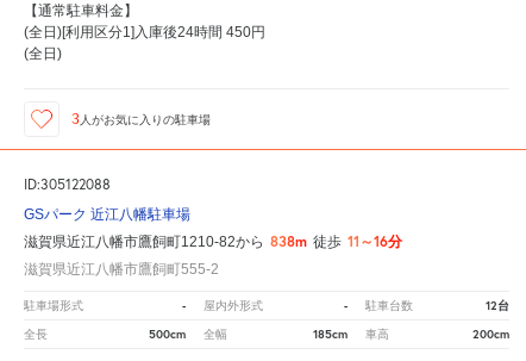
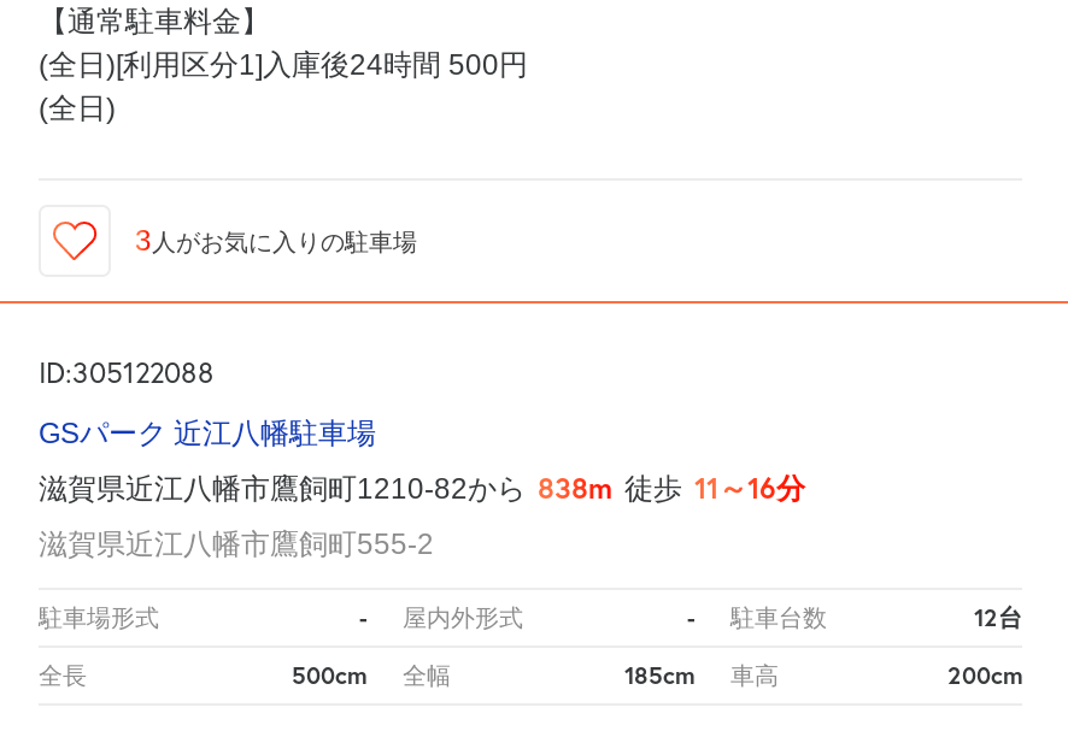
[24,24,265,41] (全日)[利用区分1]入庫後24時間 450円 -> [39,48,528,82] (全日)[利用区分1]入庫後24時間 500円

